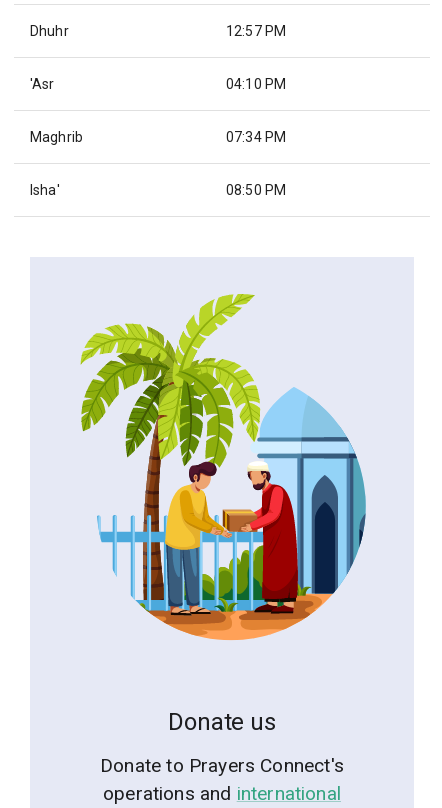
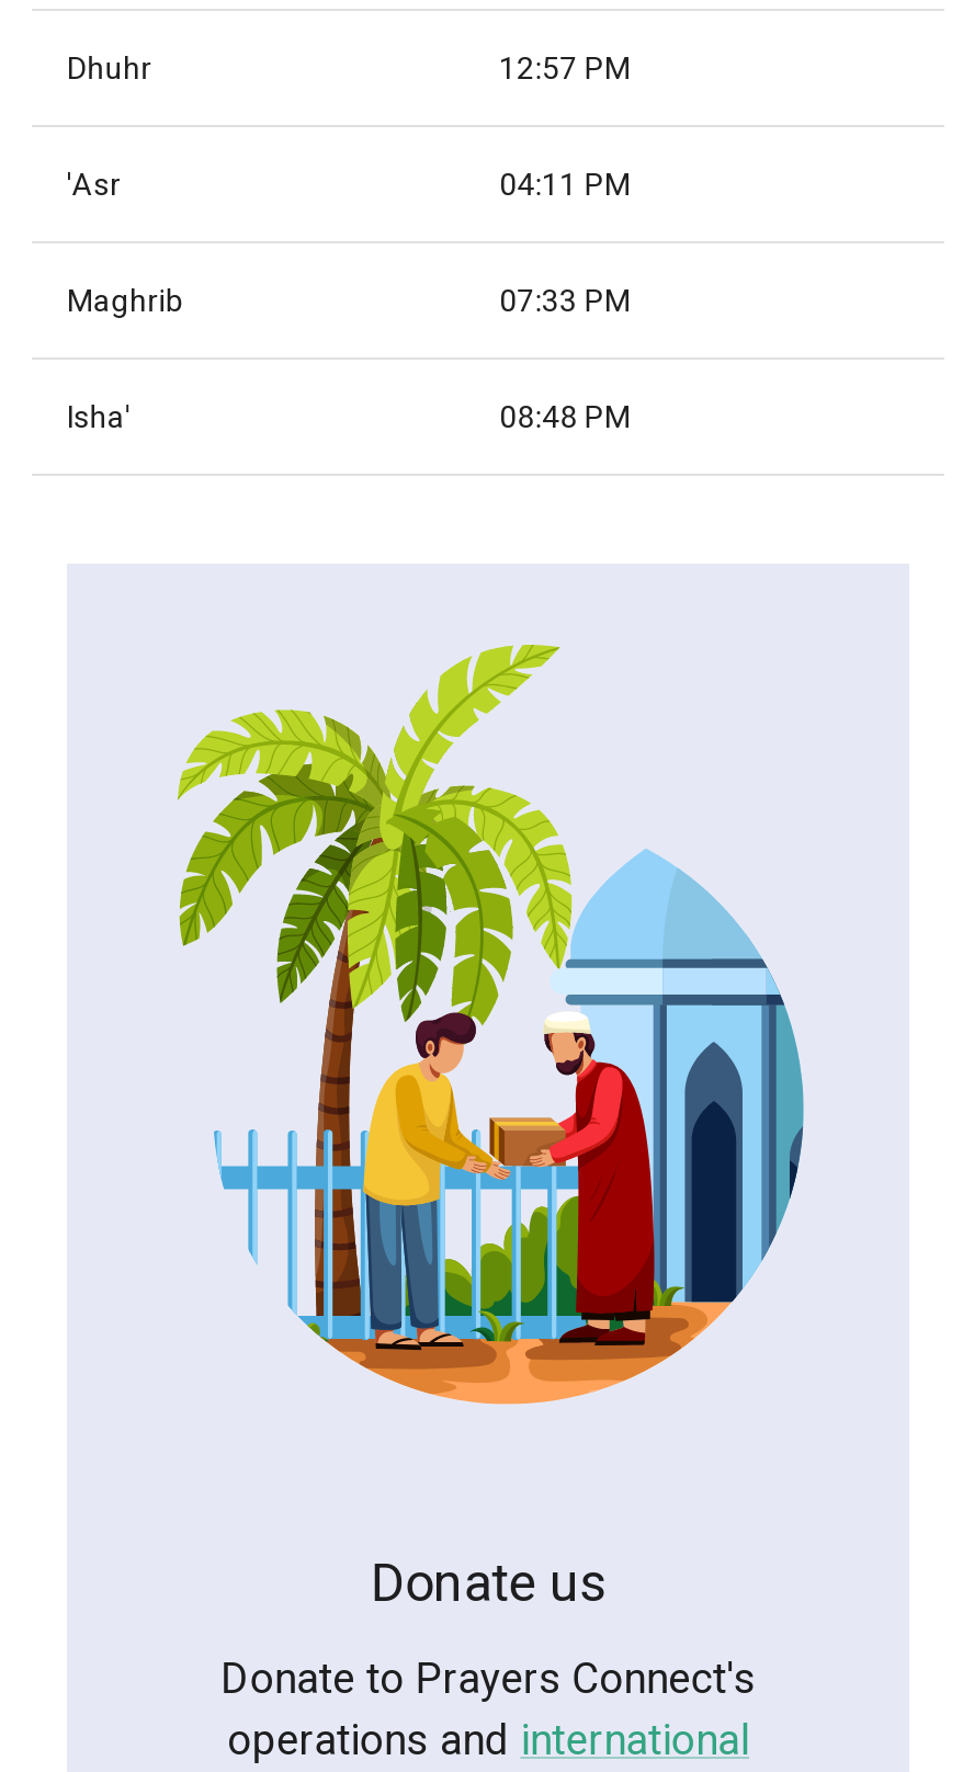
[226,76,286,92] 04:10 PM -> [499,167,631,202] 04:11 PM
[226,129,286,145] 07:34 PM -> [499,283,631,318] 07:33 PM
[226,182,286,198] 08:50 PM -> [499,399,631,434] 08:48 PM

